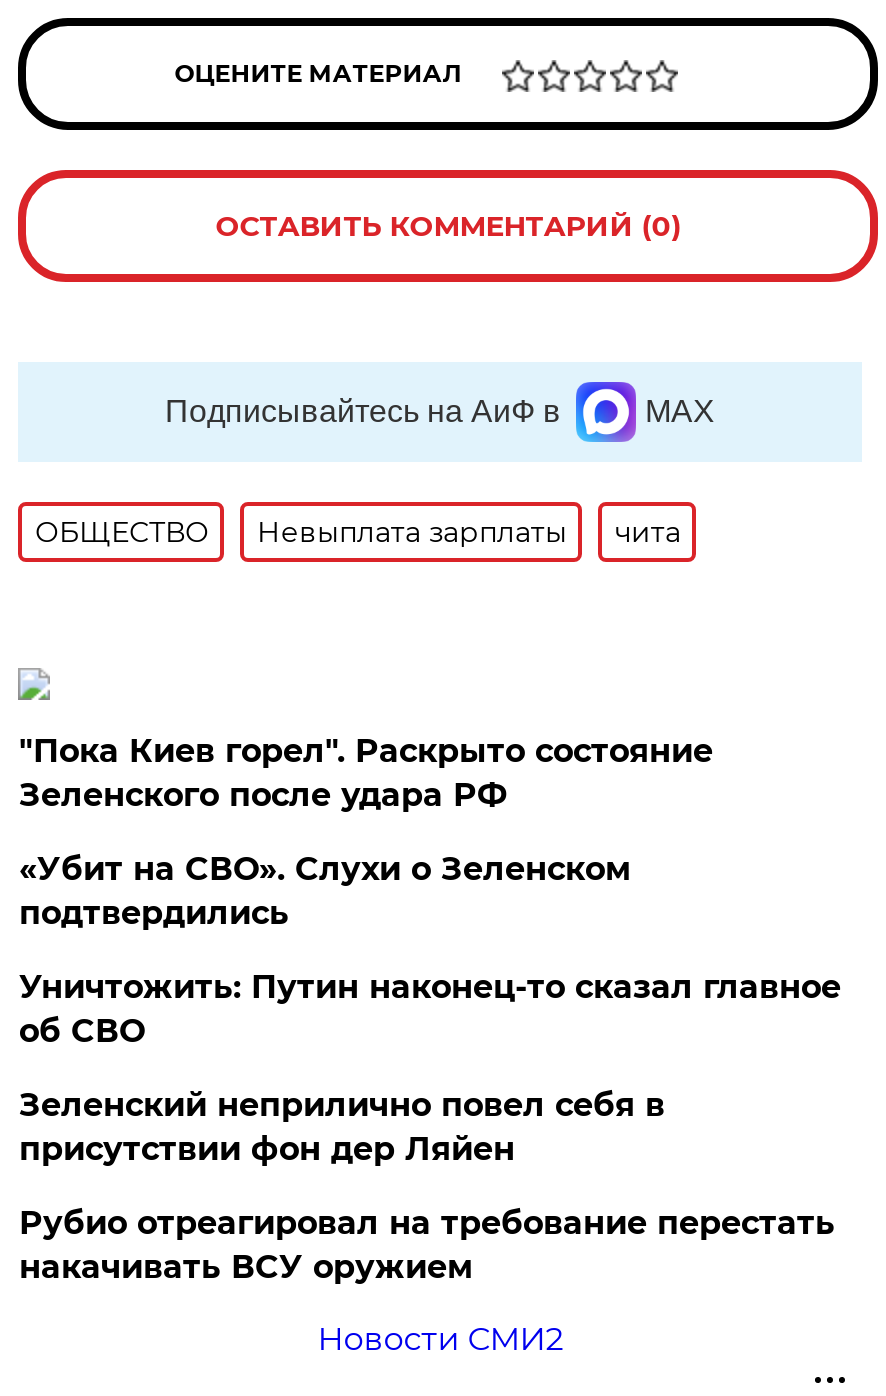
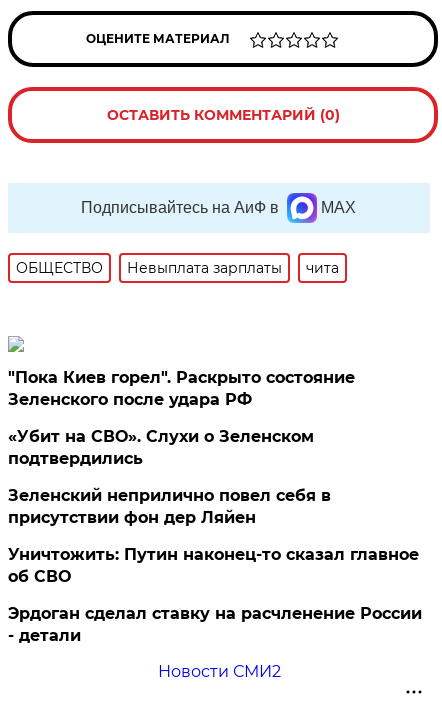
moved [19,968,841,1050] -> [8,545,419,586]: Уничтожить: Путин наконец-то сказал главное | об СВО
moved [19,1086,665,1168] -> [8,486,331,527]: Зеленский неприлично повел cебя в | присутствии фон дер Ляйен
[19,1204,835,1286] Рубио отреагировал на требование перестать | накачивать ВСУ оружием -> [8,604,422,645] Эрдоган сделал ставку на расчленение России | - детали

